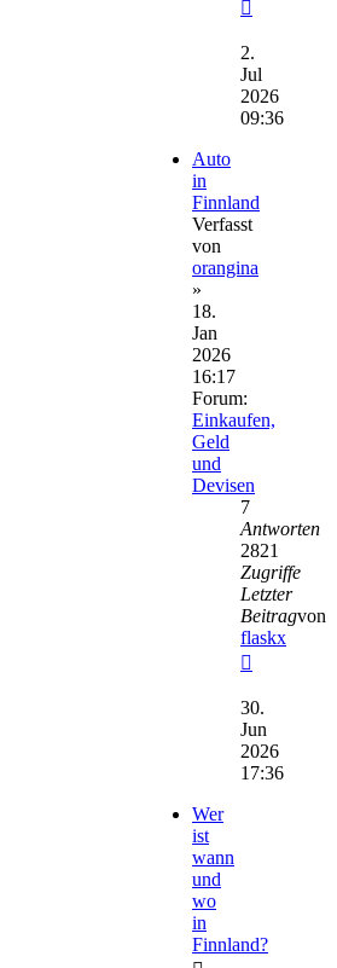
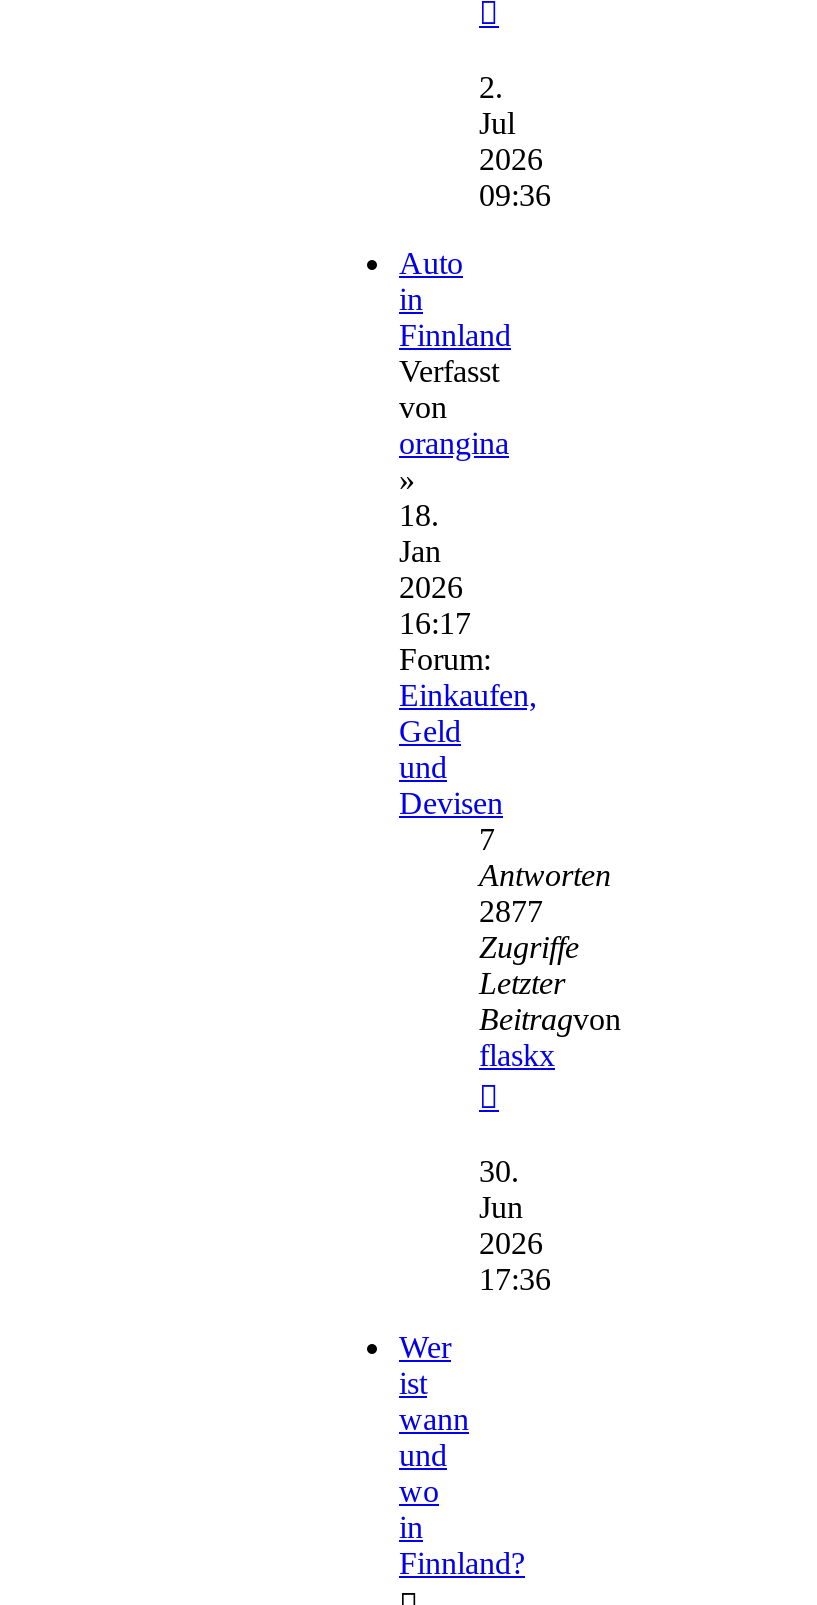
[240,540,279,561] 2821 -> [479,894,543,928] 2877

